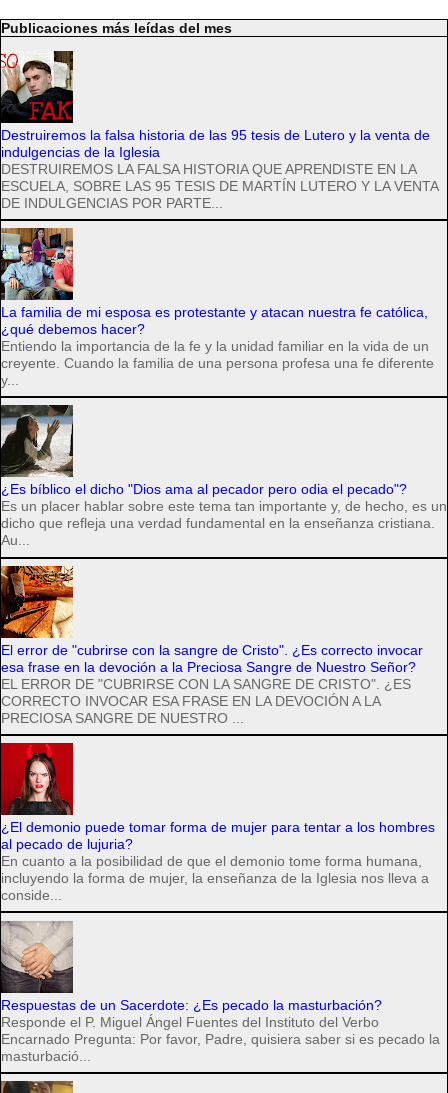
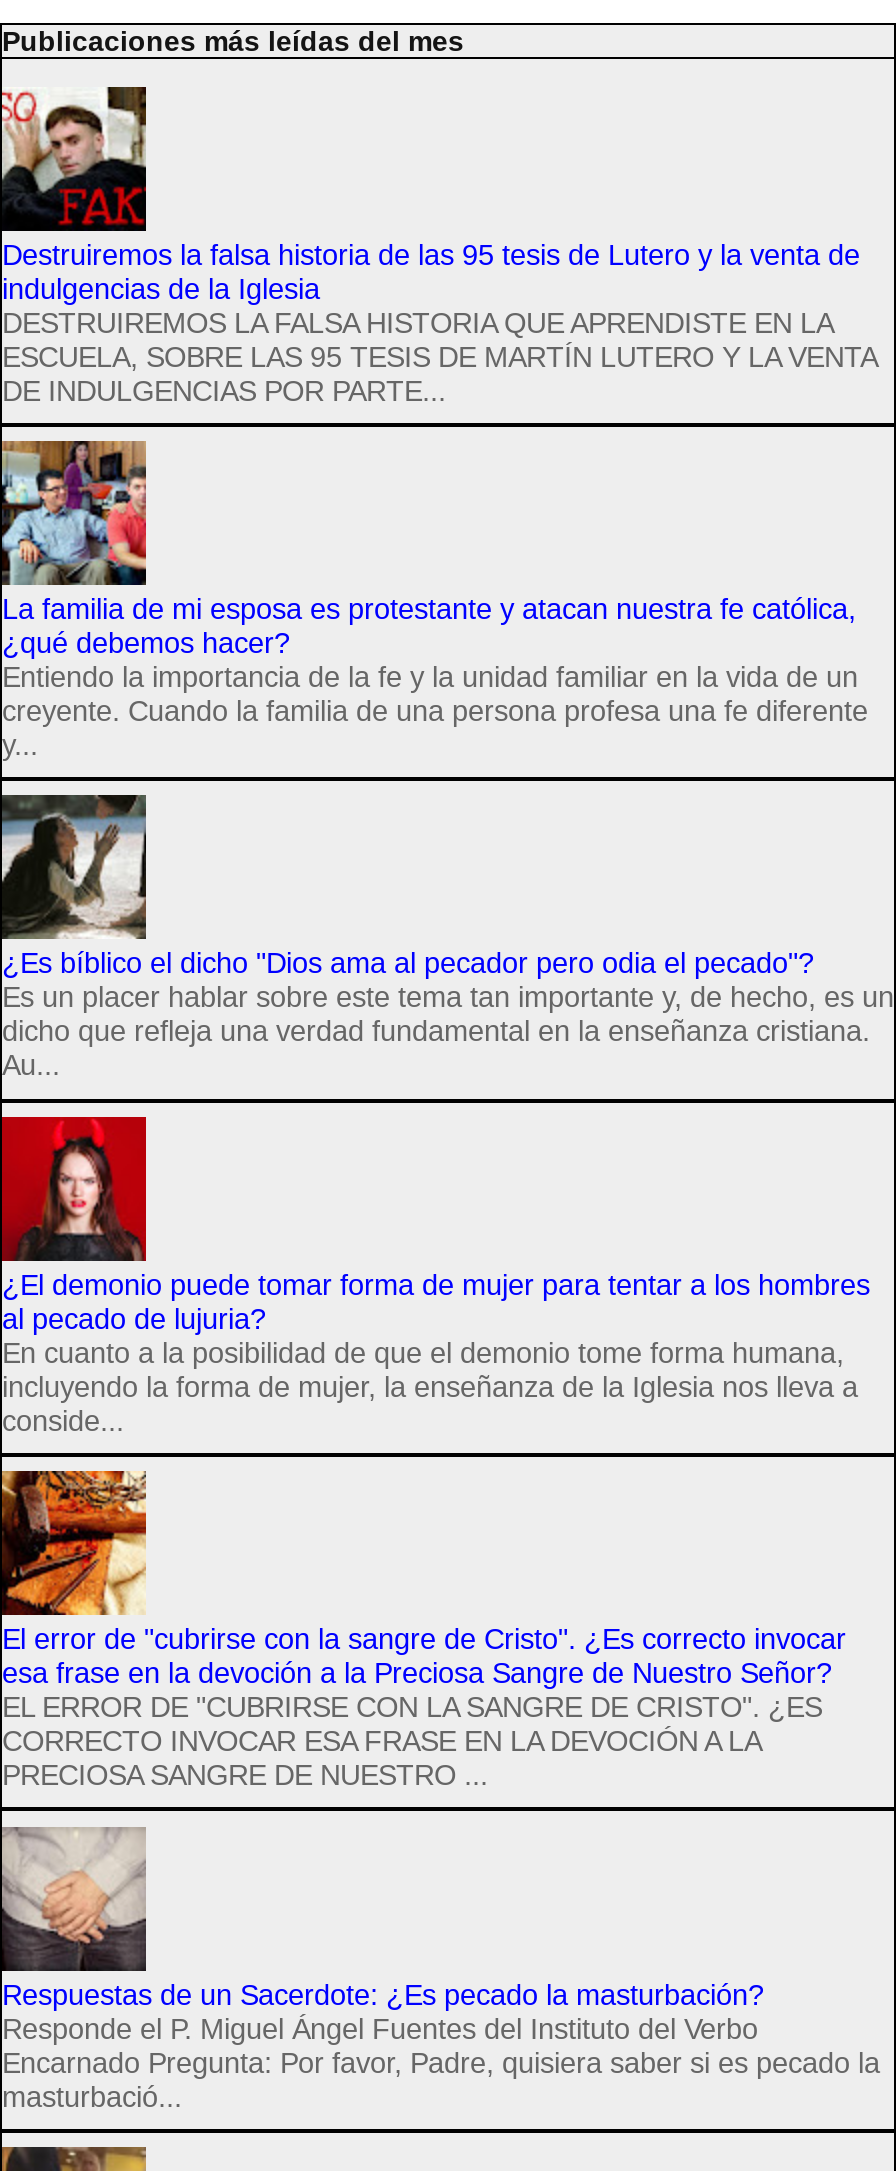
moved [0,561,423,726] -> [0,1461,846,1791]: [image] | El error de "cubrirse con la sangre de Cristo". ¿Es correcto invocar | esa frase en la devoción a la Preciosa Sangre de Nuestro Señor? | EL ERROR DE "CUBRIRSE CON LA SANGRE DE CRISTO". ¿ES | CORRECTO INVOCAR ESA FRASE EN LA DEVOCIÓN A LA | PRECIOSA SANGRE DE NUESTRO ...
moved [1,742,435,903] -> [2,1115,870,1437]: [image] | ¿El demonio puede tomar forma de mujer para tentar a los hombres | al pecado de lujuria? | En cuanto a la posibilidad de que el demonio tome forma humana, | incluyendo la forma de mujer, la enseñanza de la Iglesia nos lleva a | conside...

